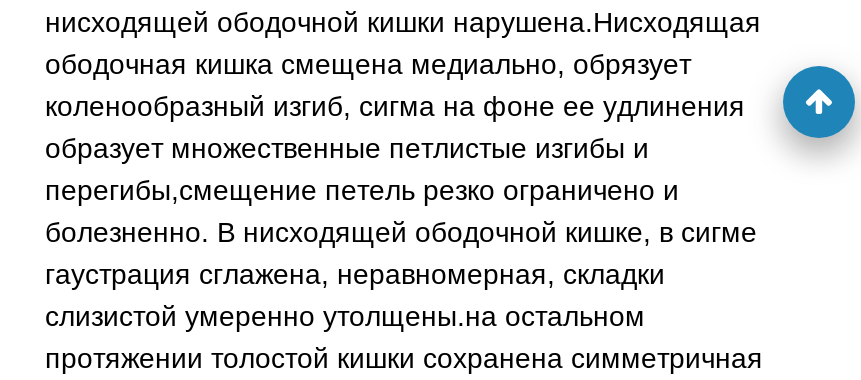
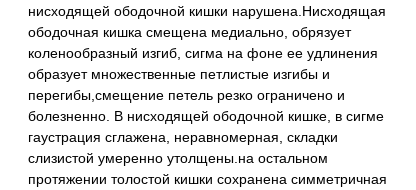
[771,62,855,164] [image] -> none

